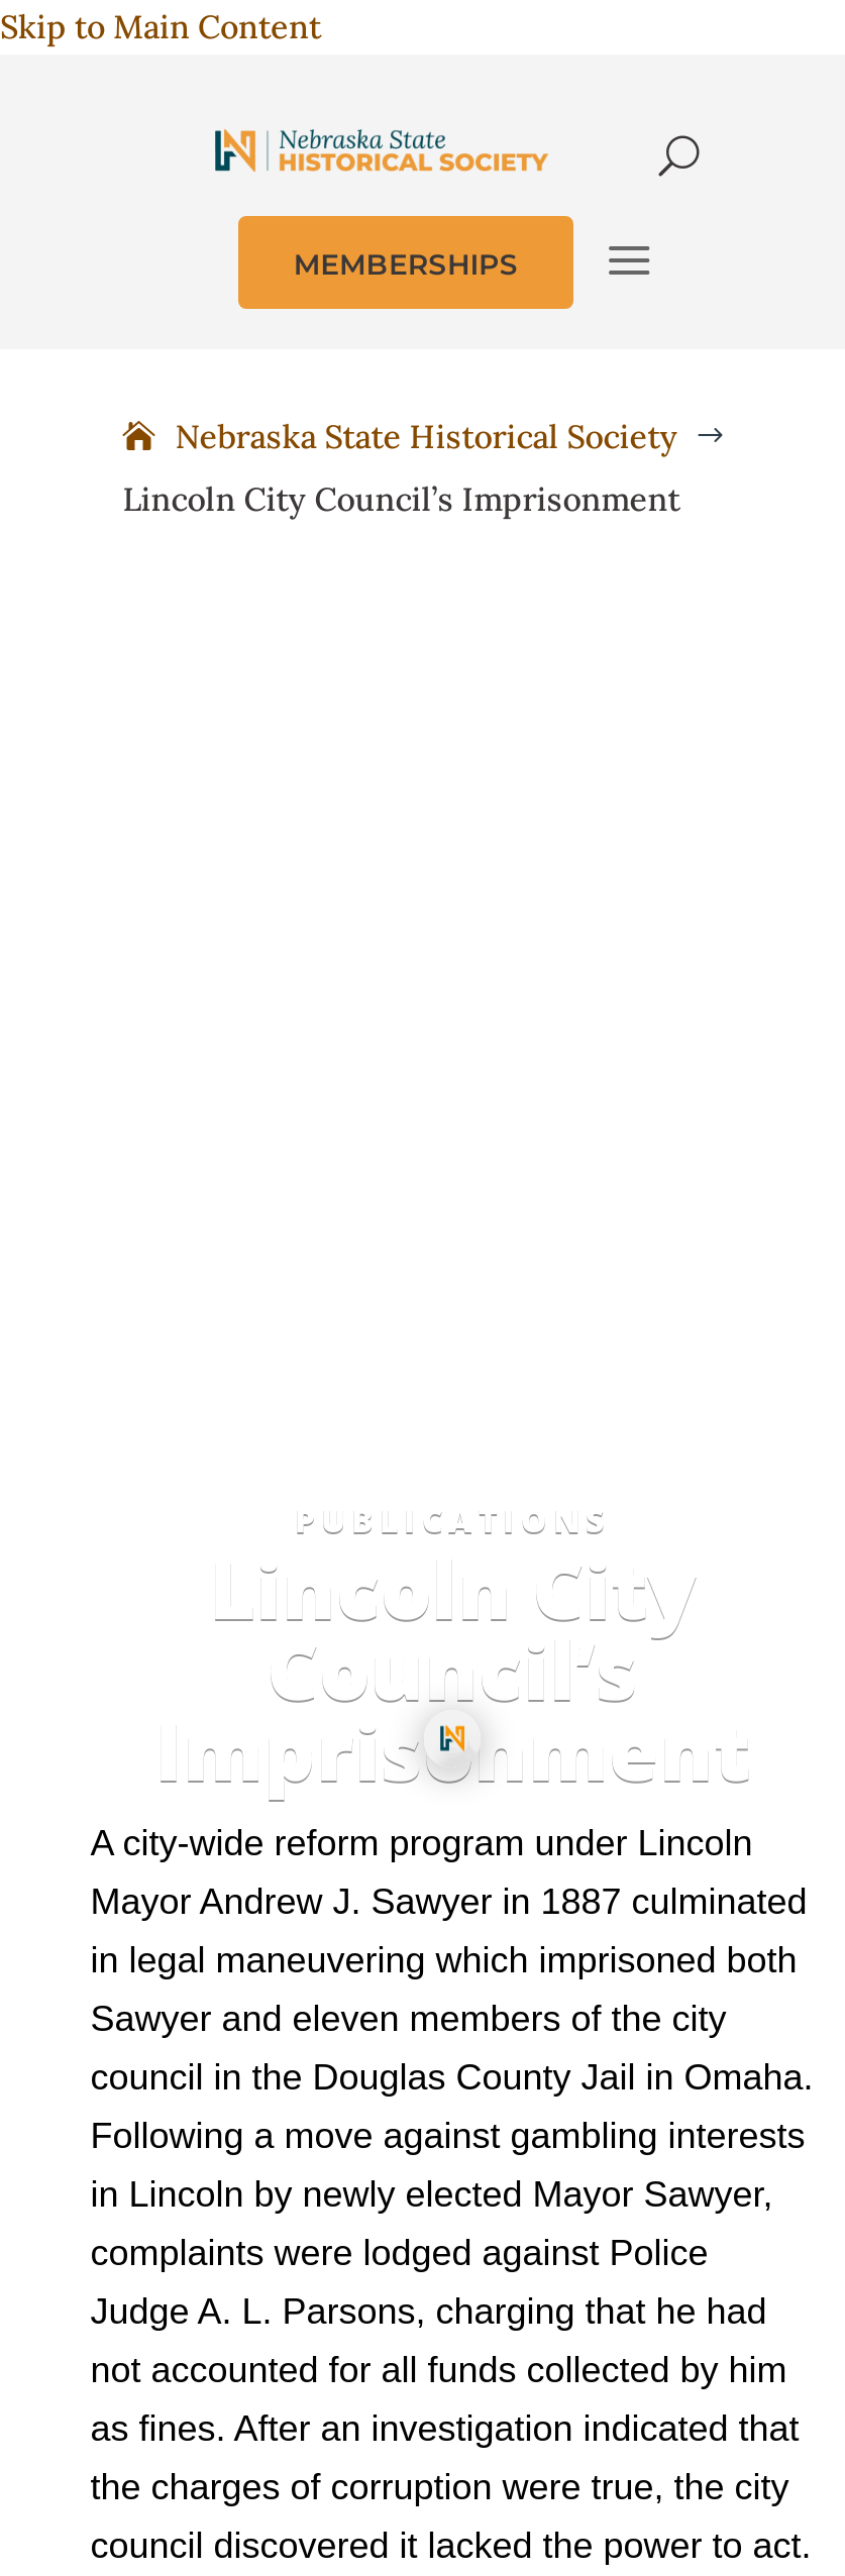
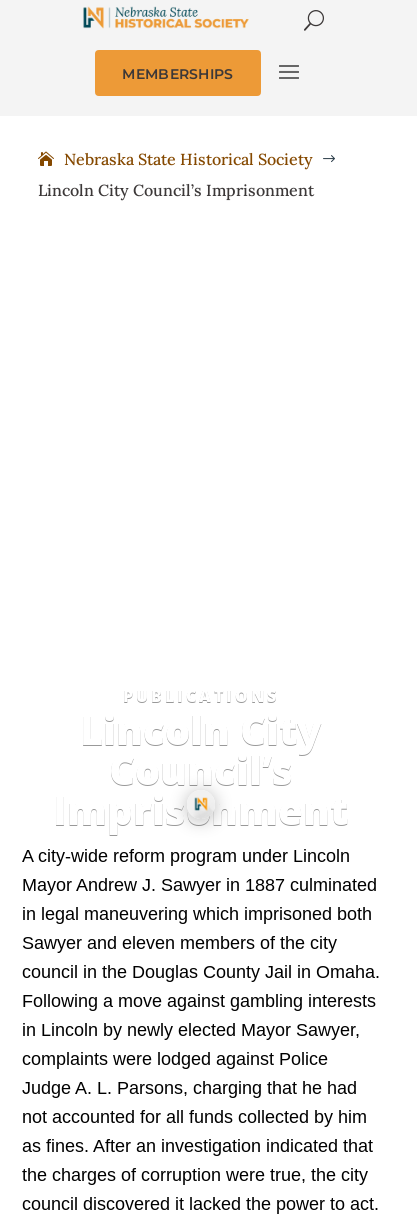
[0,6,321,46] Skip to Main Content -> none

